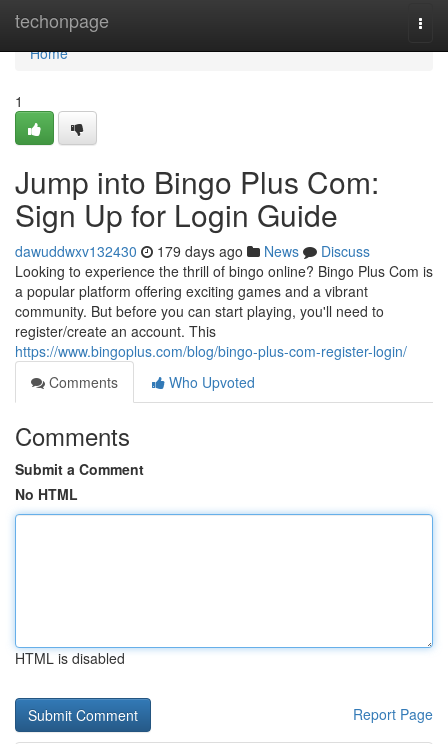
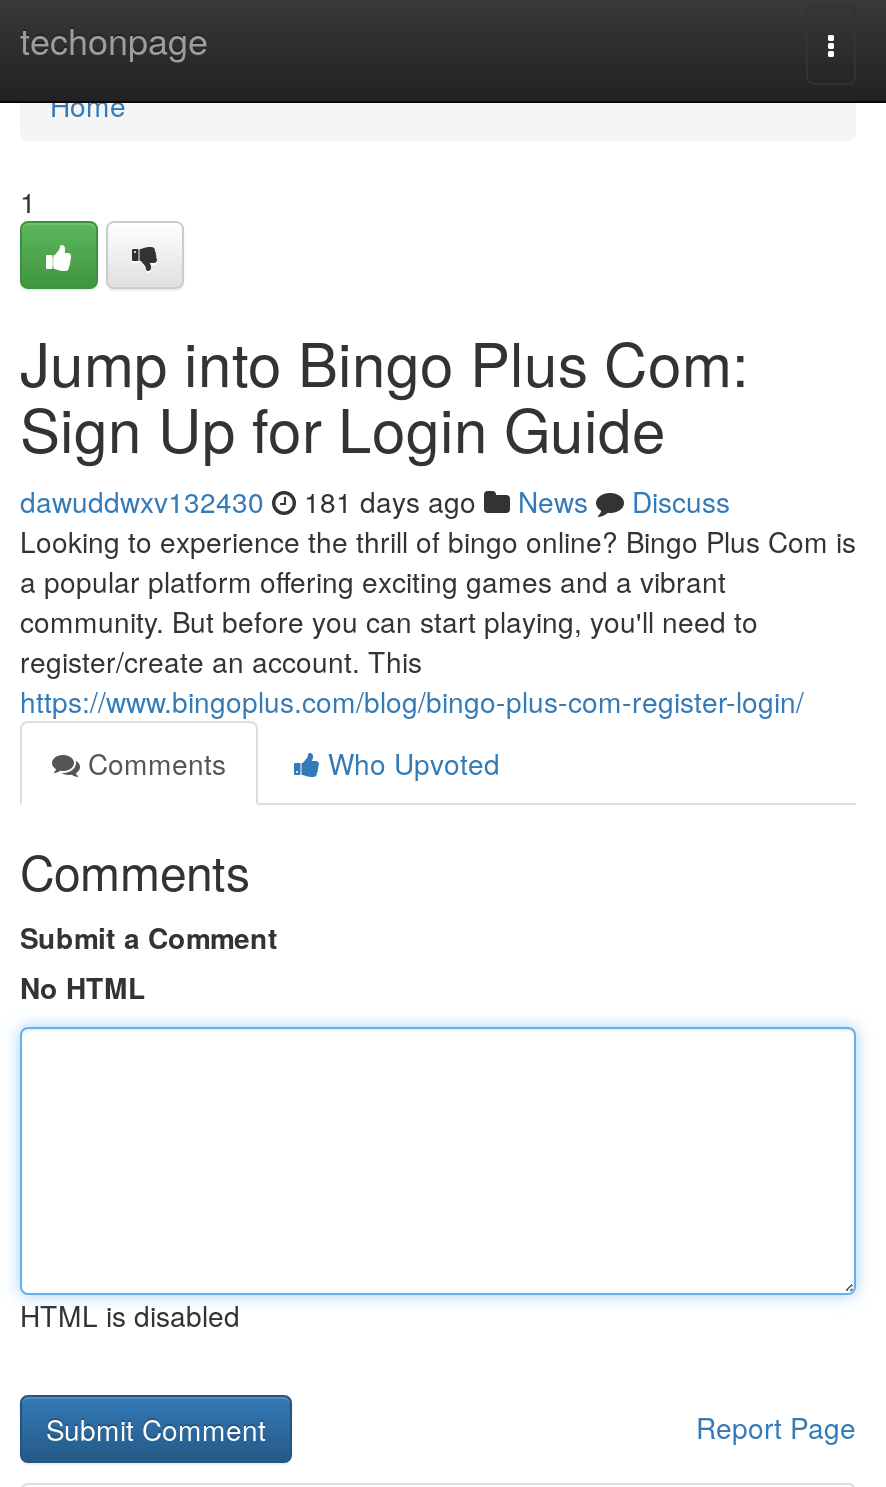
[15,241,370,261] dawuddwxv132430 179 days ago News Discuss -> [20,481,730,521] dawuddwxv132430 181 days ago News Discuss

